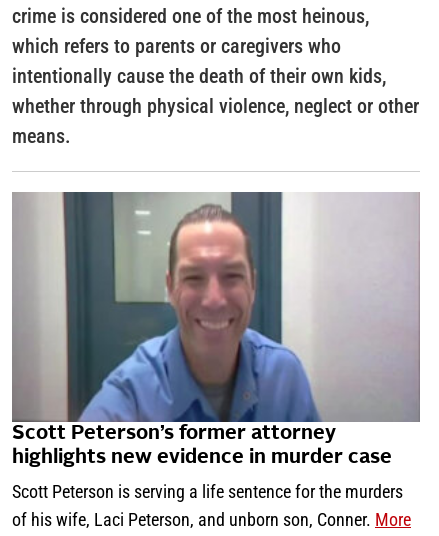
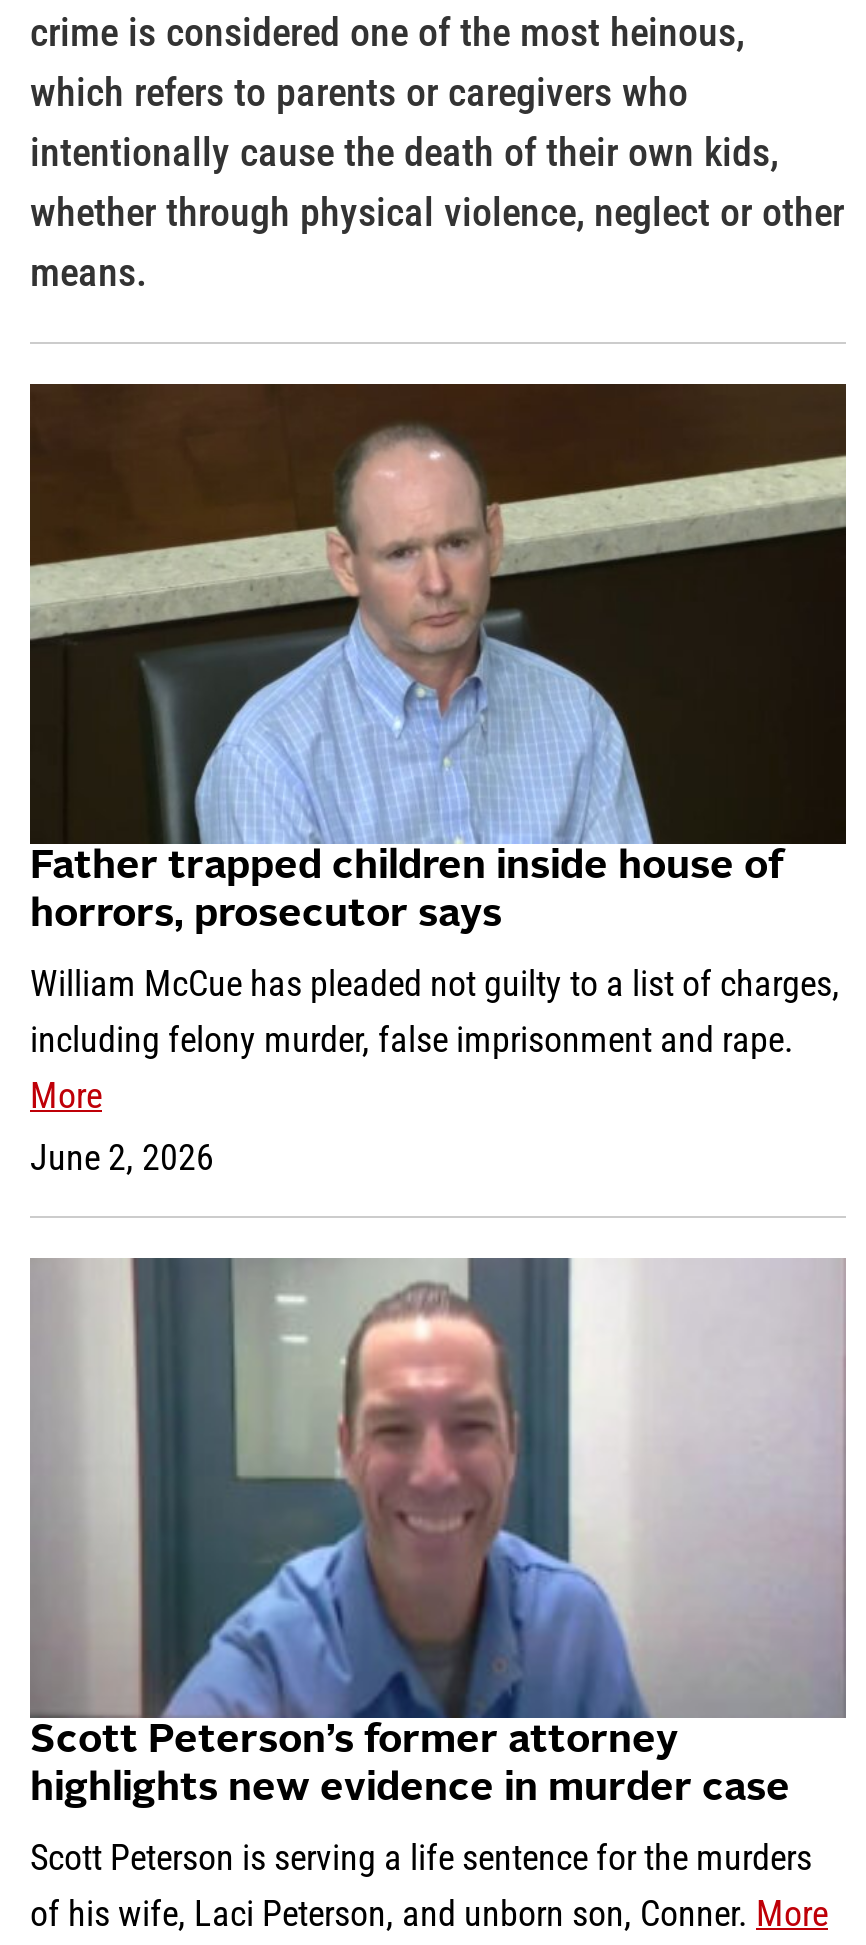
none -> [30,382,846,1178] [image] | Father trapped children inside house of | horrors, prosecutor says | William McCue has pleaded not guilty to a list of charges, | including felony murder, false imprisonment and rape. | More | June 2, 2026

